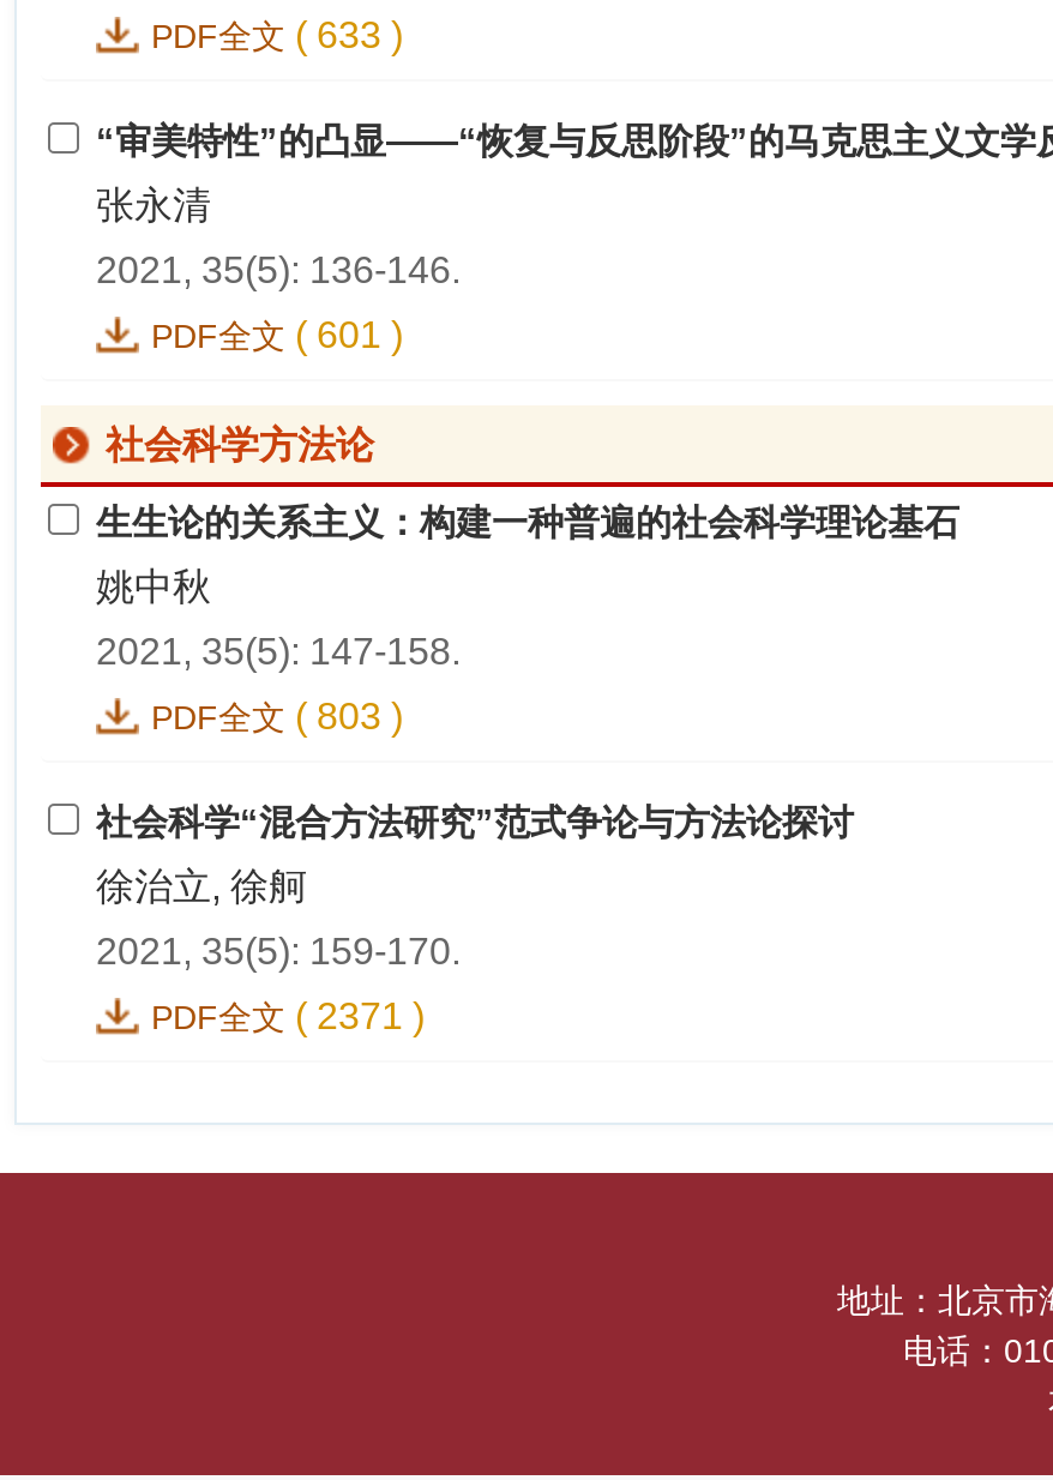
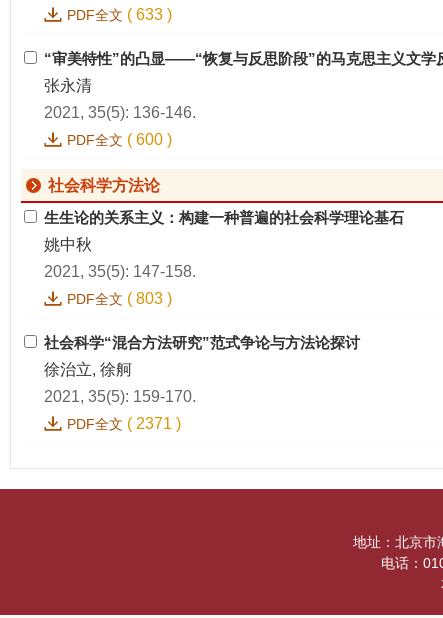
[151,314,403,355] PDF全文(601) -> [67,131,172,148] PDF全文(600)

